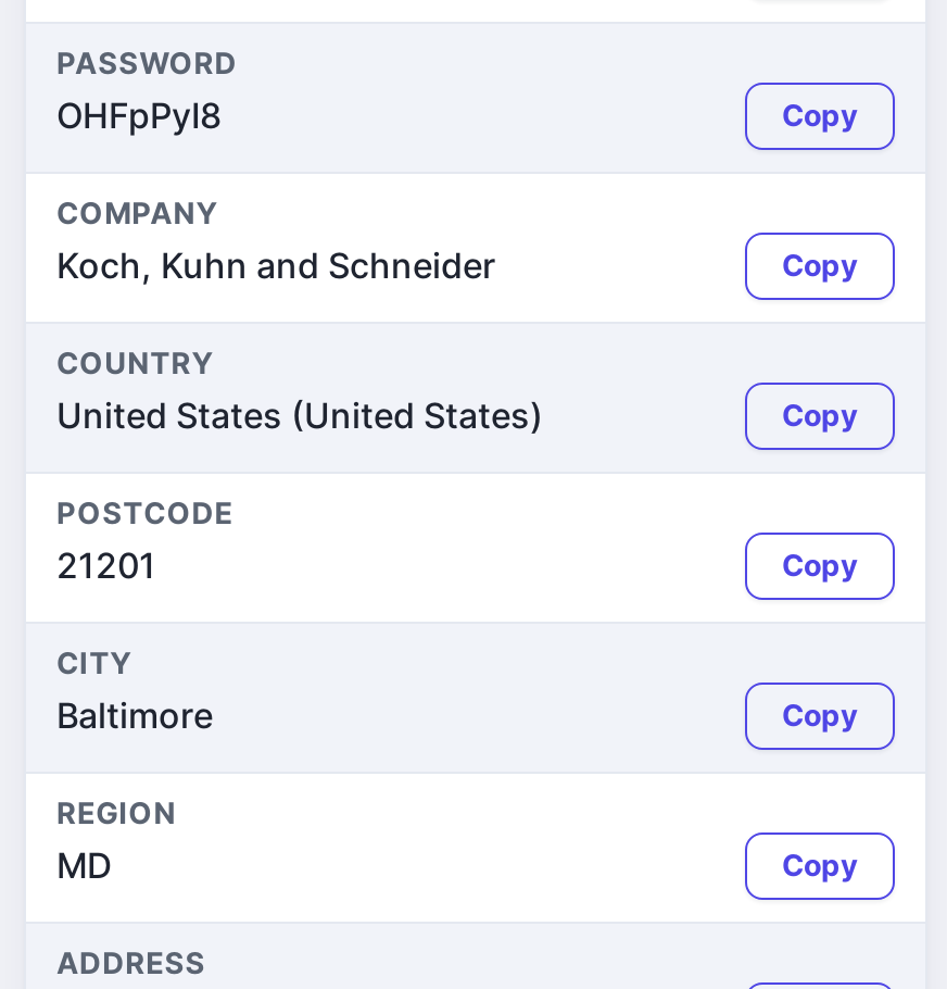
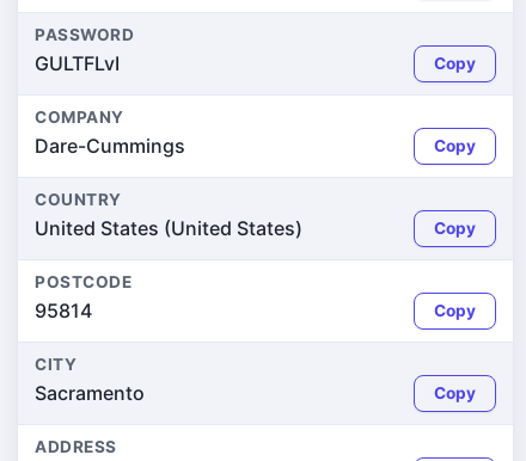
[56,93,222,137] OHFpPyI8 -> [35,51,120,75] GULTFLvI
[56,243,495,287] Koch, Kuhn and Schneider -> [35,134,185,158] Dare-Cummings
[56,543,156,587] 21201 -> [35,299,92,322] 95814
[56,693,858,887] Baltimore | Copy | REGION | MD -> [35,381,145,405] Sacramento

